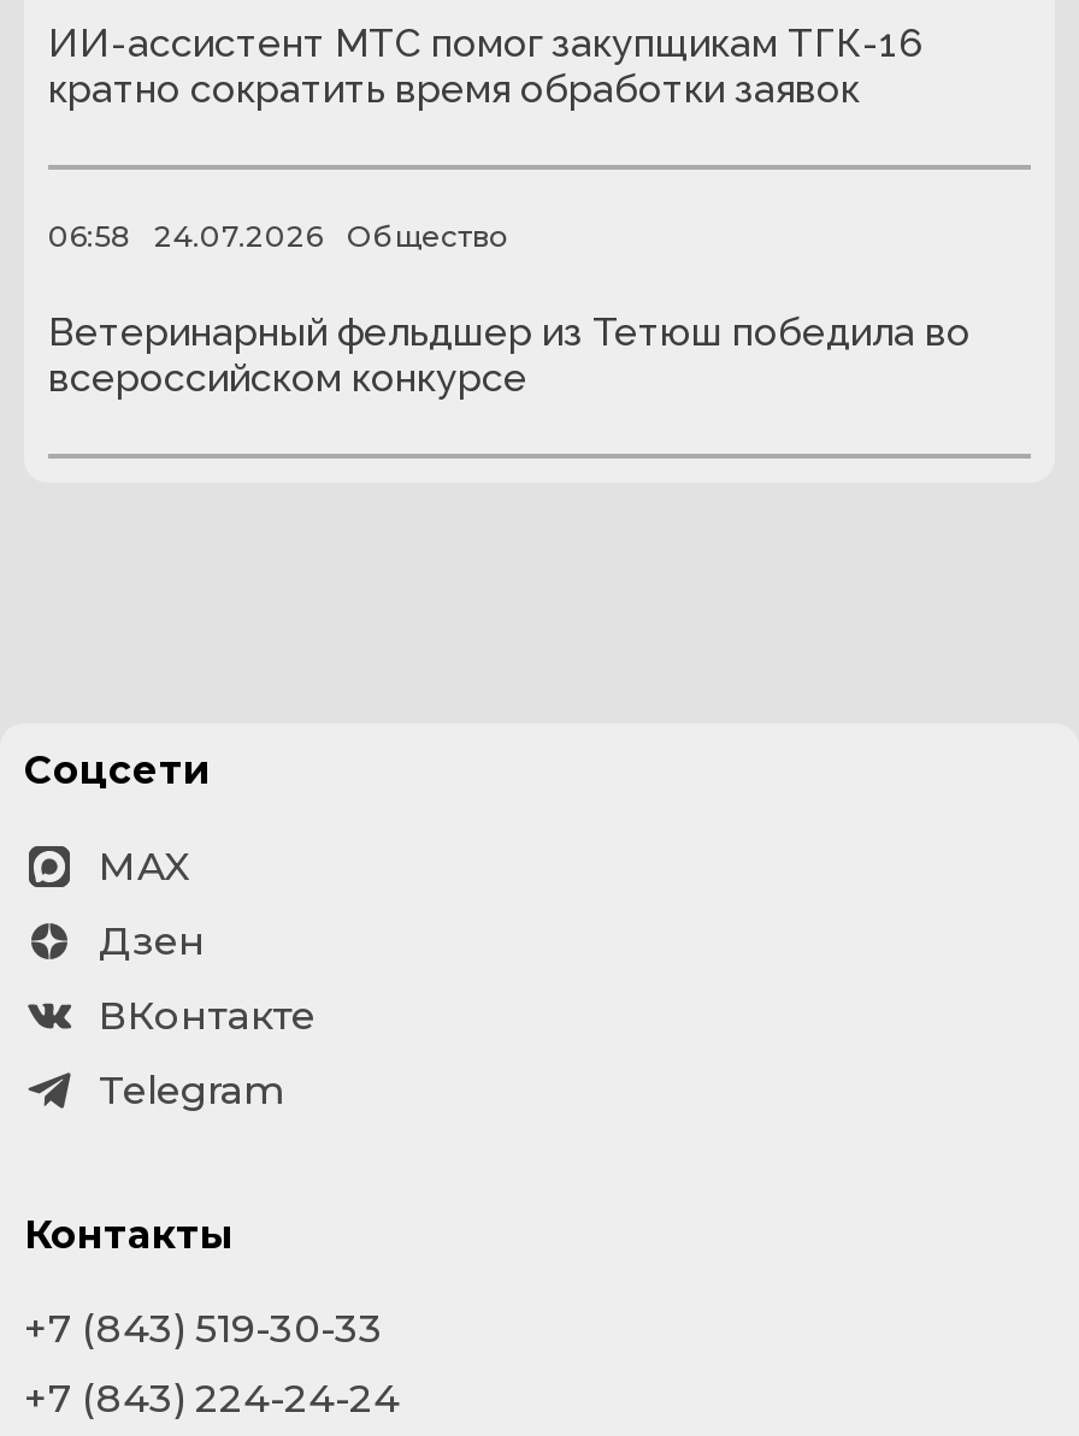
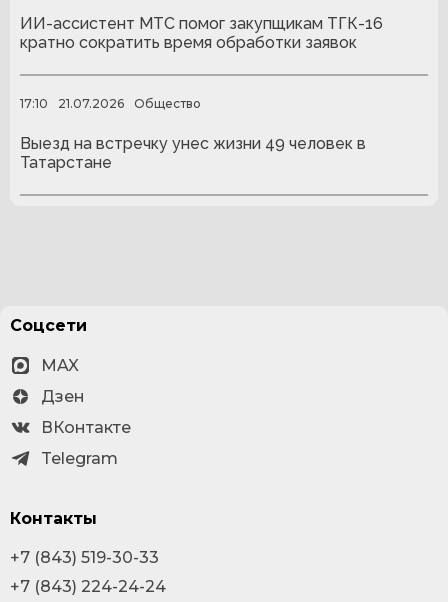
[48,218,130,254] 06:58 -> [20,96,48,111] 17:10
[154,218,323,254] 24.07.2026 -> [58,96,124,111] 21.07.2026
[48,309,971,400] Ветеринарный фельдшер из Тетюш победила во | всероссийском конкурсе -> [20,134,366,172] Выезд на встречку унес жизни 49 человек в | Татарстане

